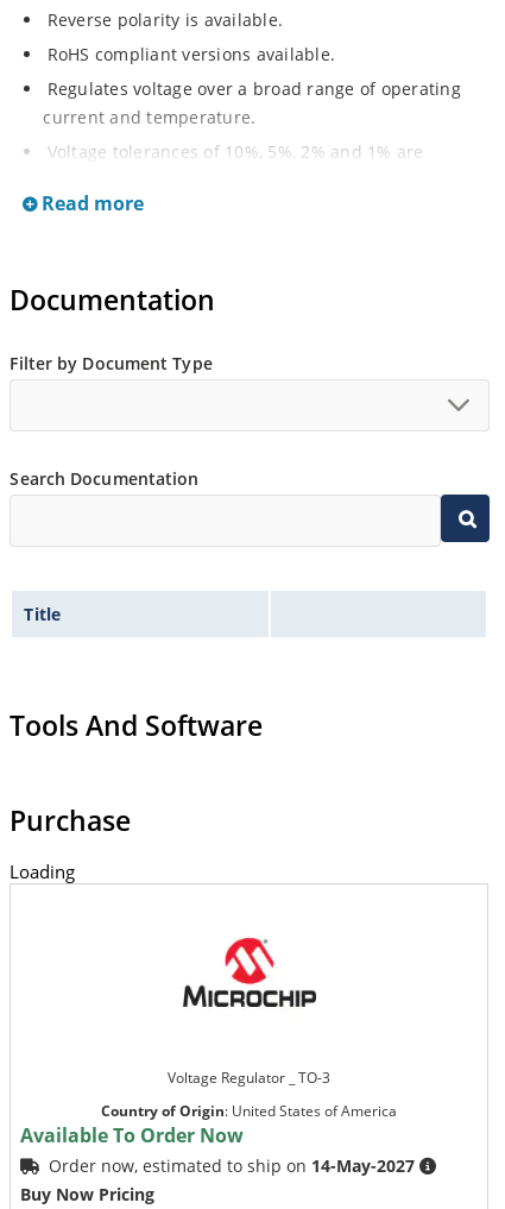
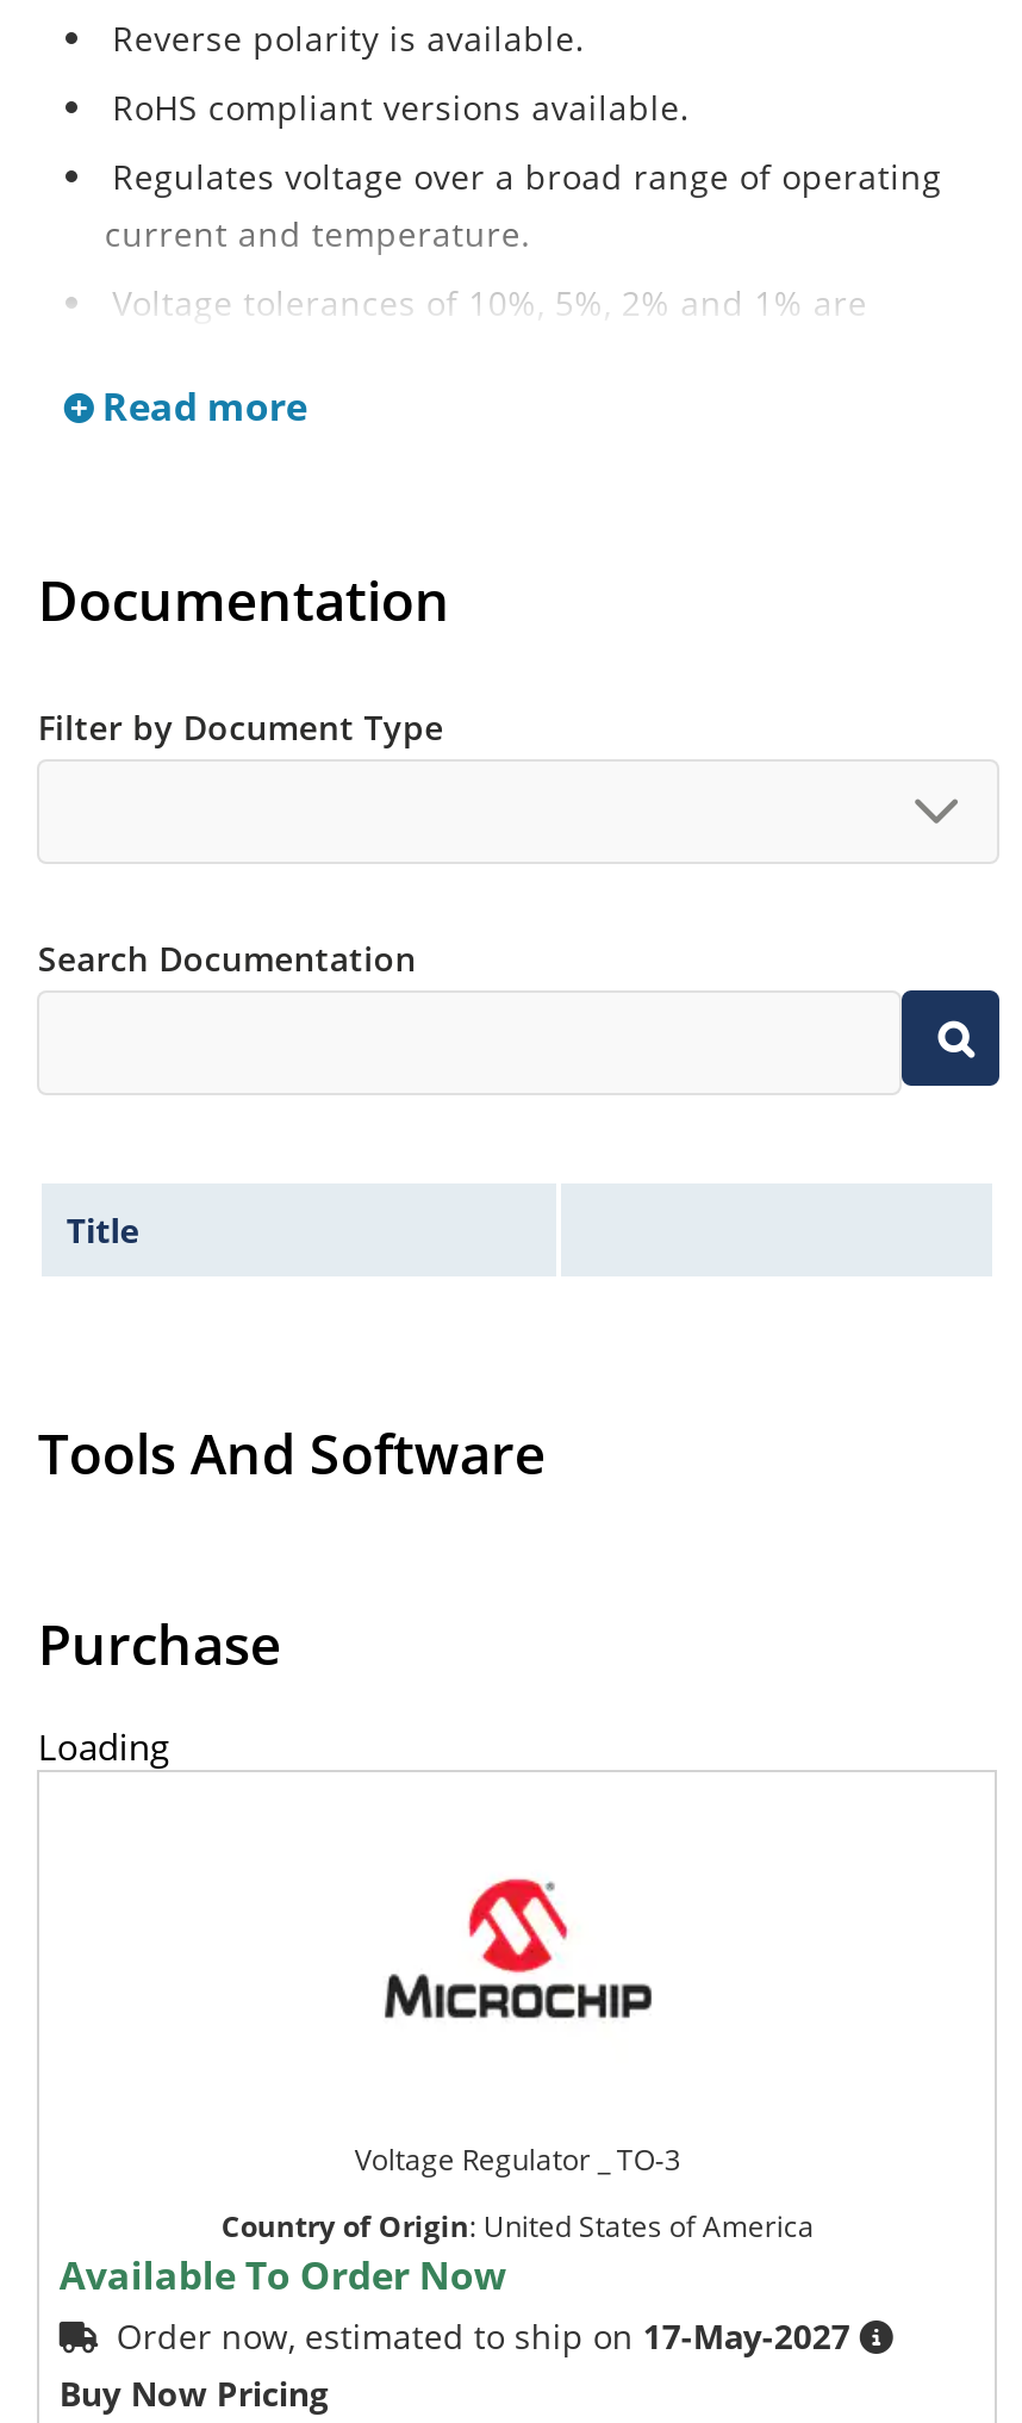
[49,1155,415,1177] Order now, estimated to ship on 14-May-2027 -> [116,2314,850,2359] Order now, estimated to ship on 17-May-2027

